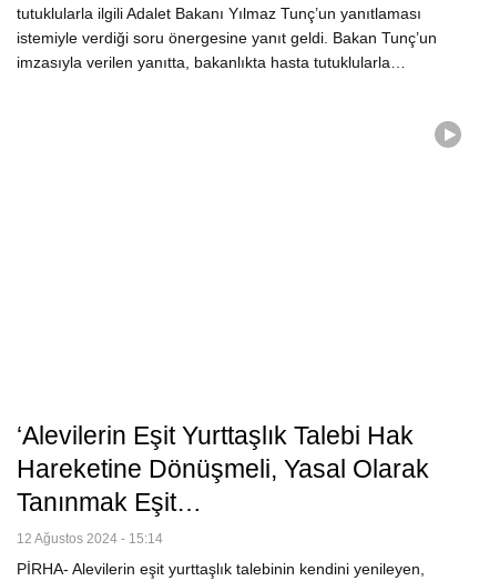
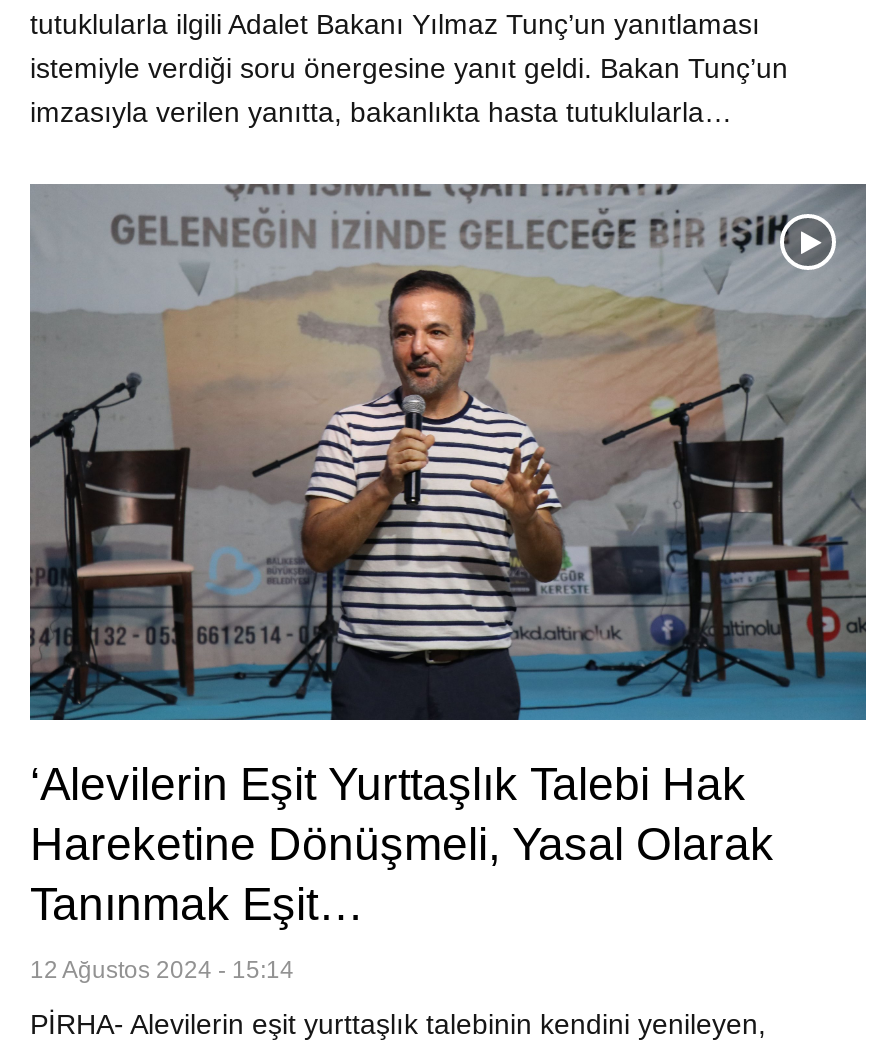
none -> [28,182,868,722] [image]

